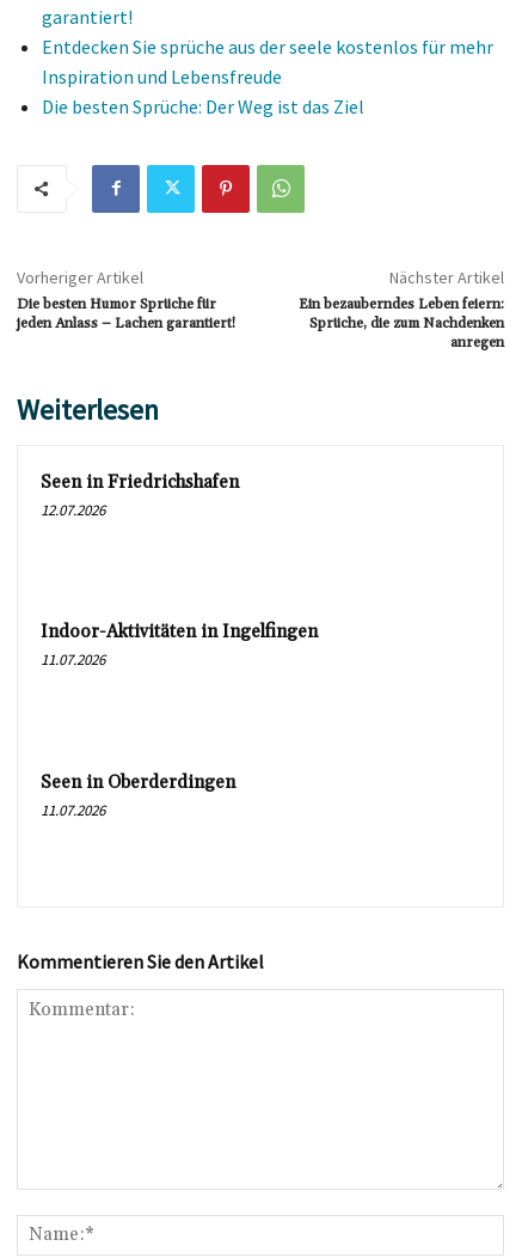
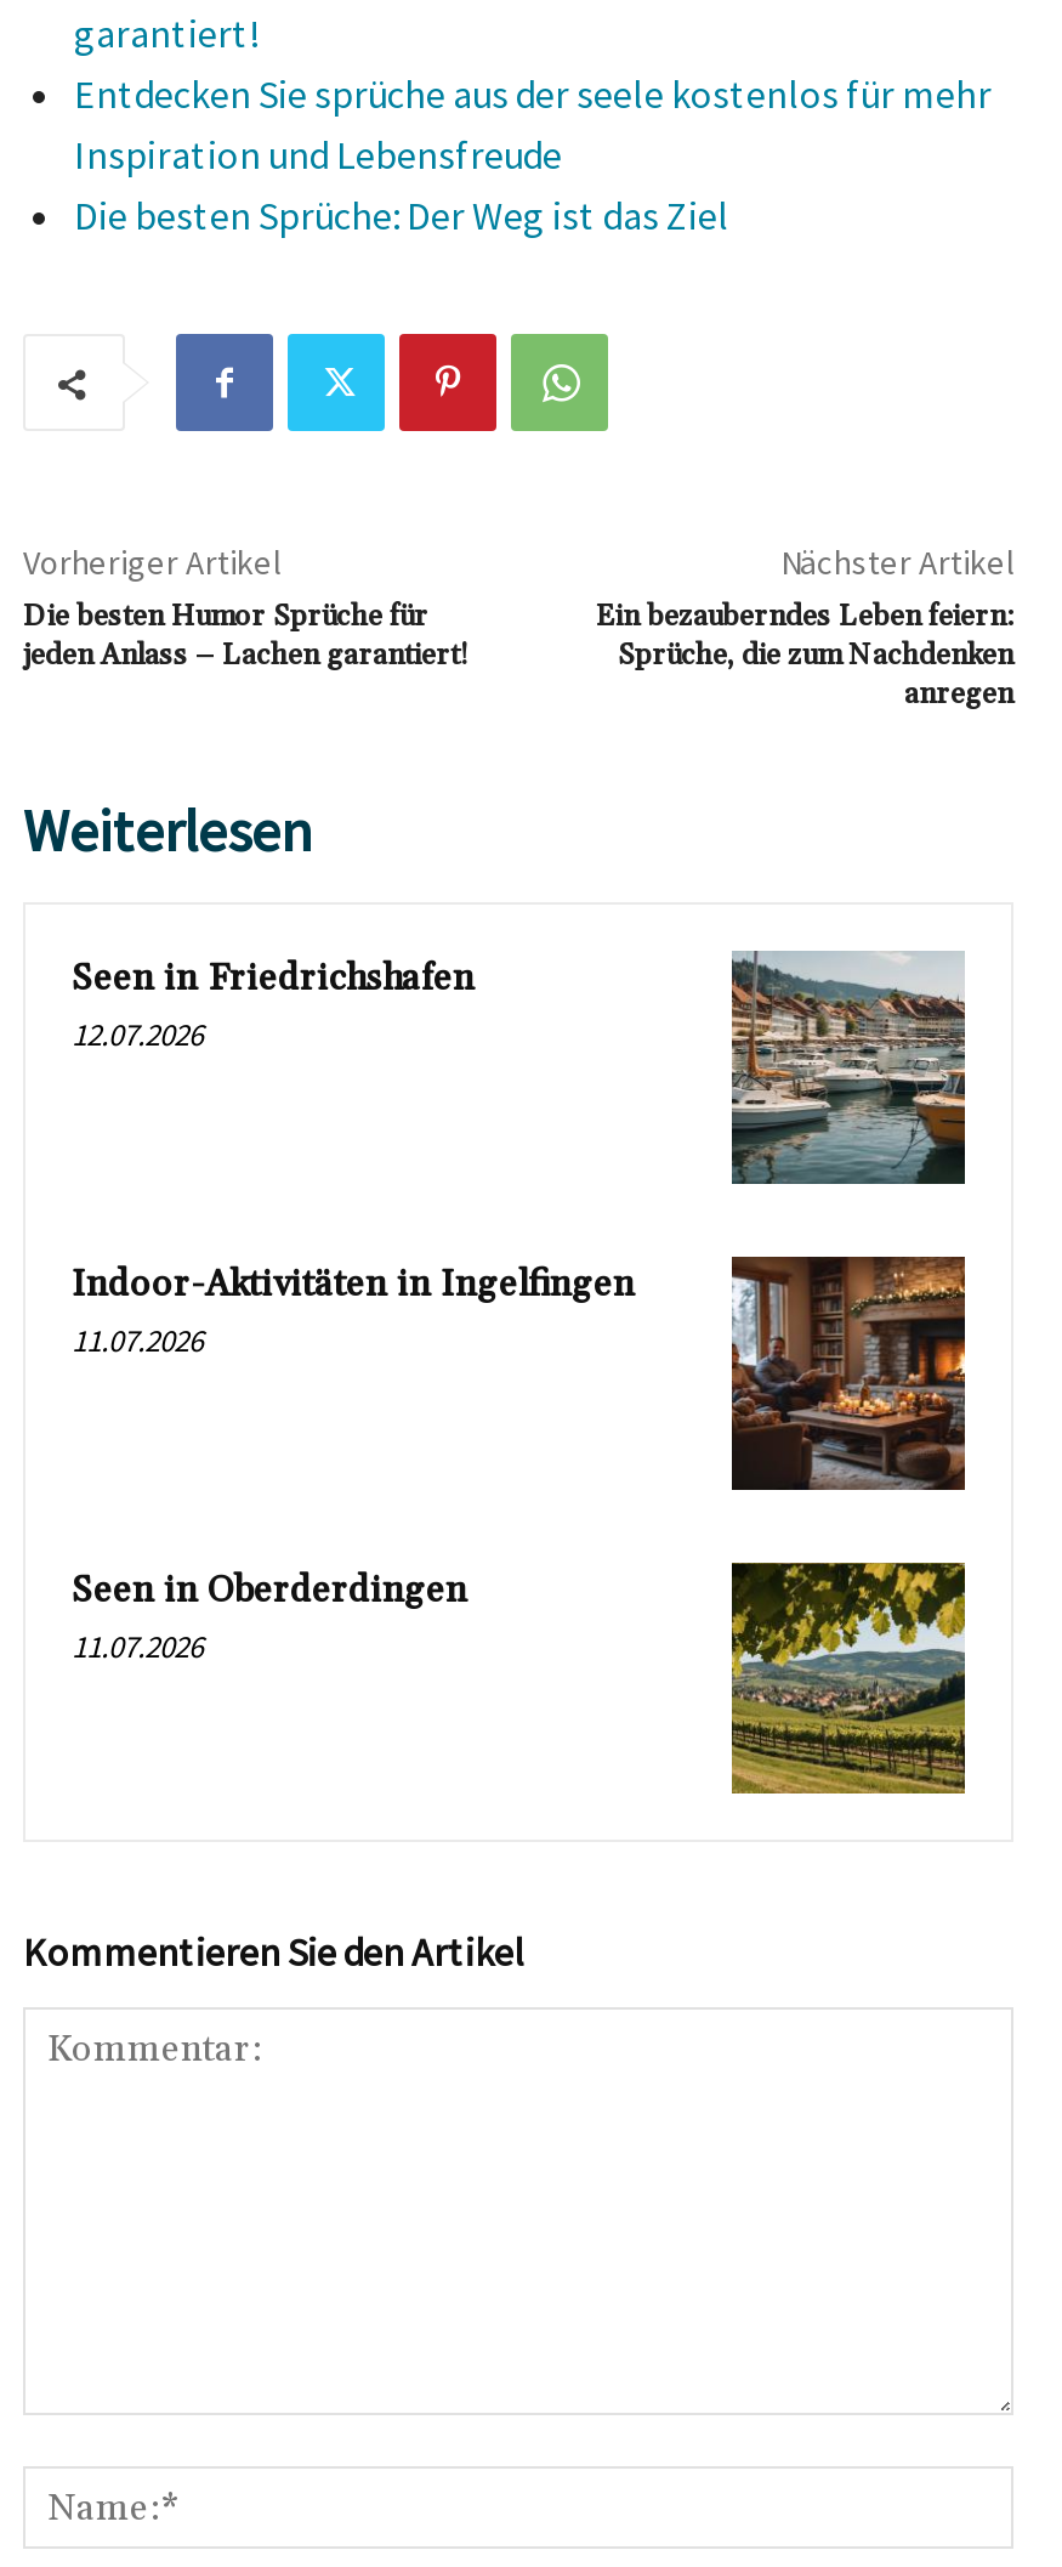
none -> [729,950,967,1188] [image]
none -> [729,1253,967,1494] [image]
none -> [729,1559,967,1797] [image]

